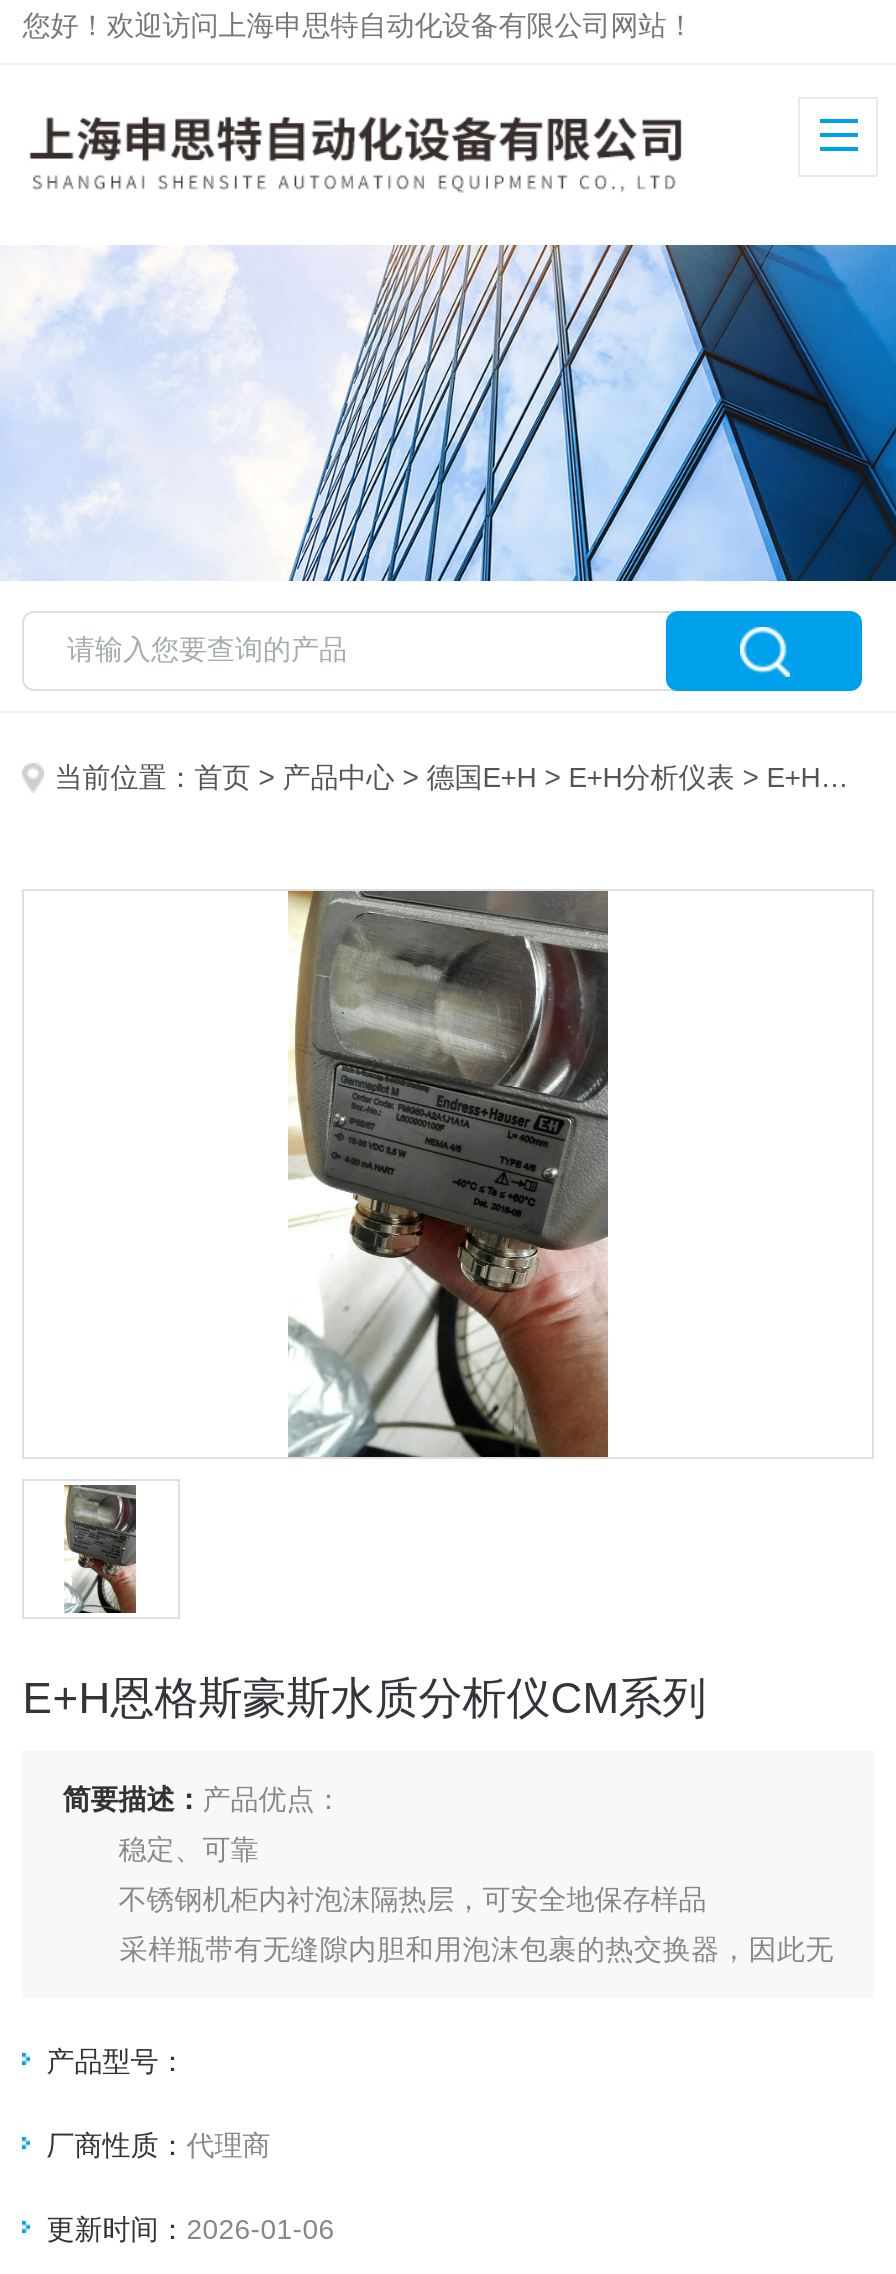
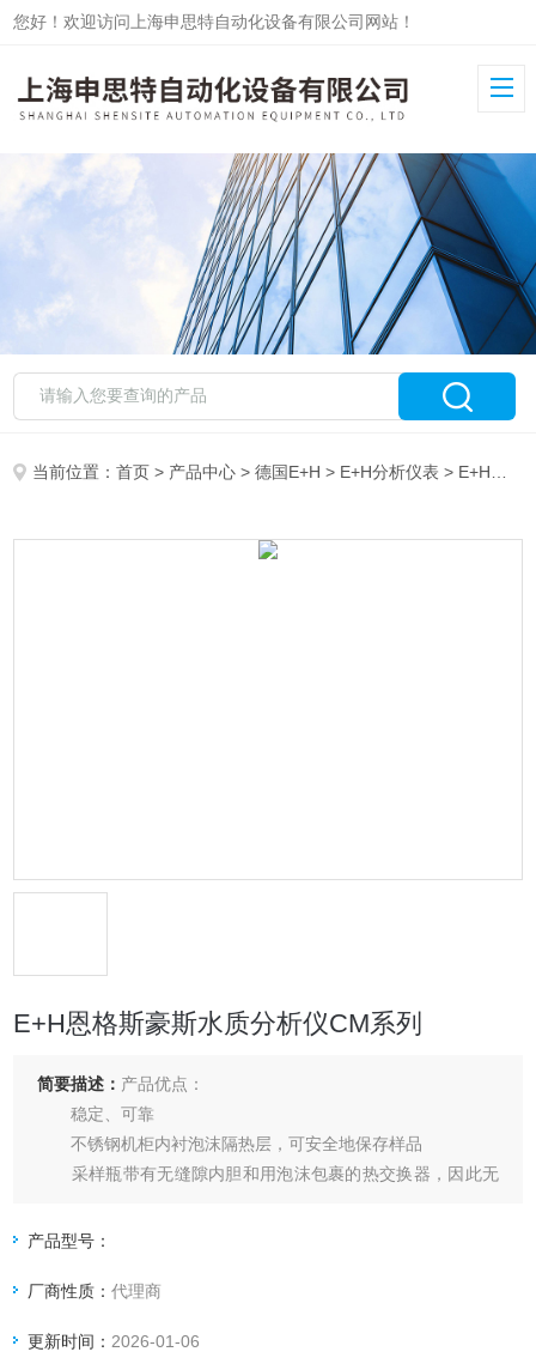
[286,889,610,1459] [image] -> none
[64,1483,138,1615] [image] -> none

